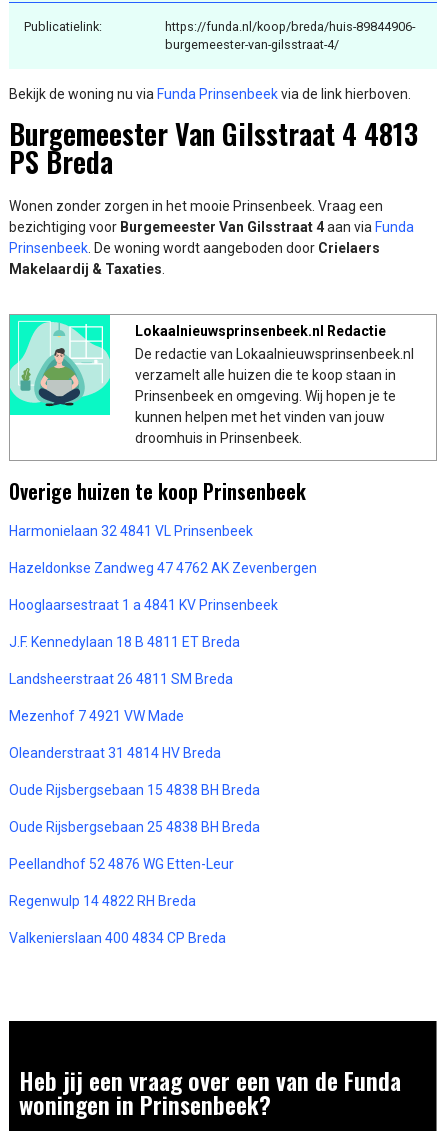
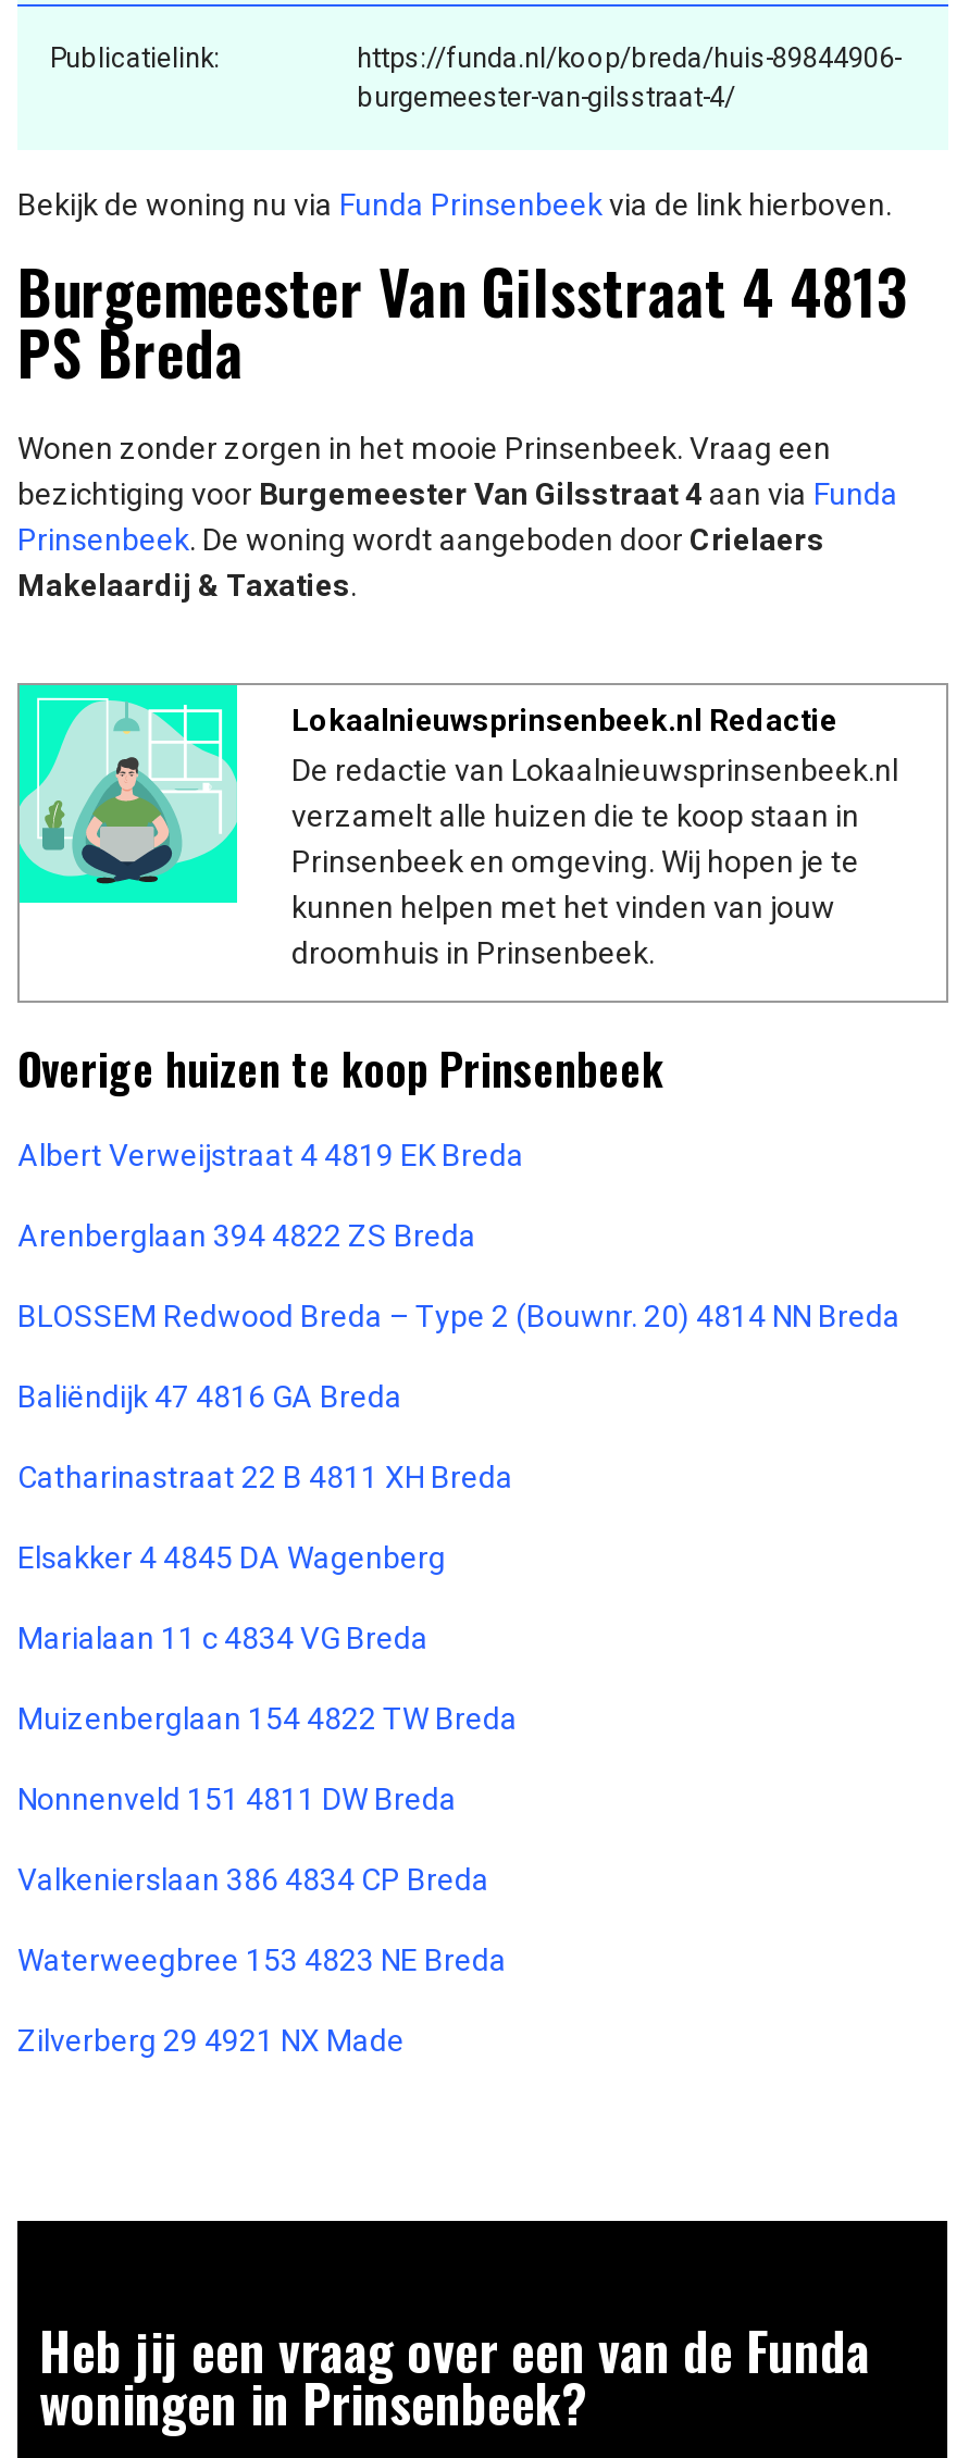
[9,523,253,539] Harmonielaan 32 4841 VL Prinsenbeek -> [17,1138,524,1173] Albert Verweijstraat 4 4819 EK Breda
[9,560,317,576] Hazeldonkse Zandweg 47 4762 AK Zevenbergen -> [17,1218,476,1253] Arenberglaan 394 4822 ZS Breda
[9,597,278,613] Hooglaarsestraat 1 a 4841 KV Prinsenbeek -> [17,1299,900,1334] BLOSSEM Redwood Breda – Type 2 (Bouwnr. 20) 4814 NN Breda
[9,634,240,650] J.F. Kennedylaan 18 B 4811 ET Breda -> [17,1379,402,1414] Baliëndijk 47 4816 GA Breda
[9,671,233,687] Landsheerstraat 26 4811 SM Breda -> [17,1460,513,1495] Catharinastraat 22 B 4811 XH Breda
[9,708,184,724] Mezenhof 7 4921 VW Made -> [17,1540,446,1575] Elsakker 4 4845 DA Wagenberg
[9,745,221,761] Oleanderstraat 31 4814 HV Breda -> [17,1621,428,1656] Marialaan 11 c 4834 VG Breda
[9,782,260,798] Oude Rijsbergsebaan 15 4838 BH Breda -> [17,1701,518,1736] Muizenberglaan 154 4822 TW Breda
[9,819,260,835] Oude Rijsbergsebaan 25 4838 BH Breda -> [17,1782,457,1817] Nonnenveld 151 4811 DW Breda
[9,856,234,872] Peellandhof 52 4876 WG Etten-Leur -> [17,1862,489,1897] Valkenierslaan 386 4834 CP Breda
[9,893,196,909] Regenwulp 14 4822 RH Breda -> [17,1943,507,1977] Waterweegbree 153 4823 NE Breda
[9,930,226,946] Valkenierslaan 400 4834 CP Breda -> [17,2023,405,2058] Zilverberg 29 4921 NX Made

